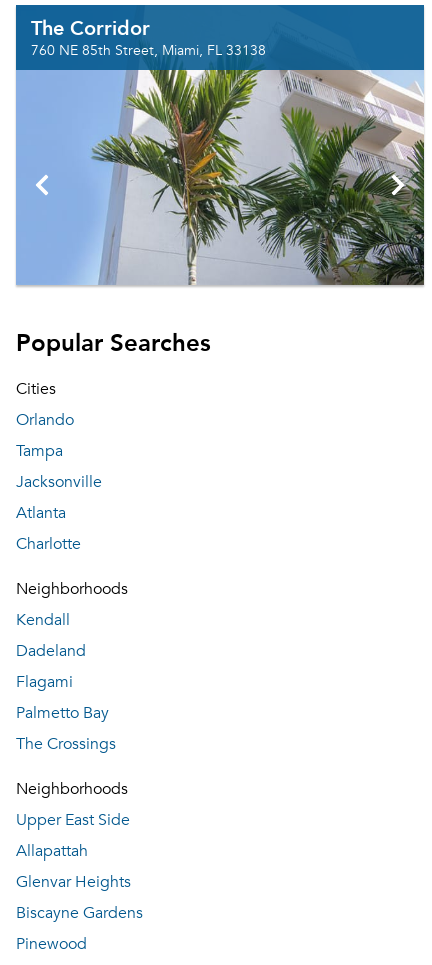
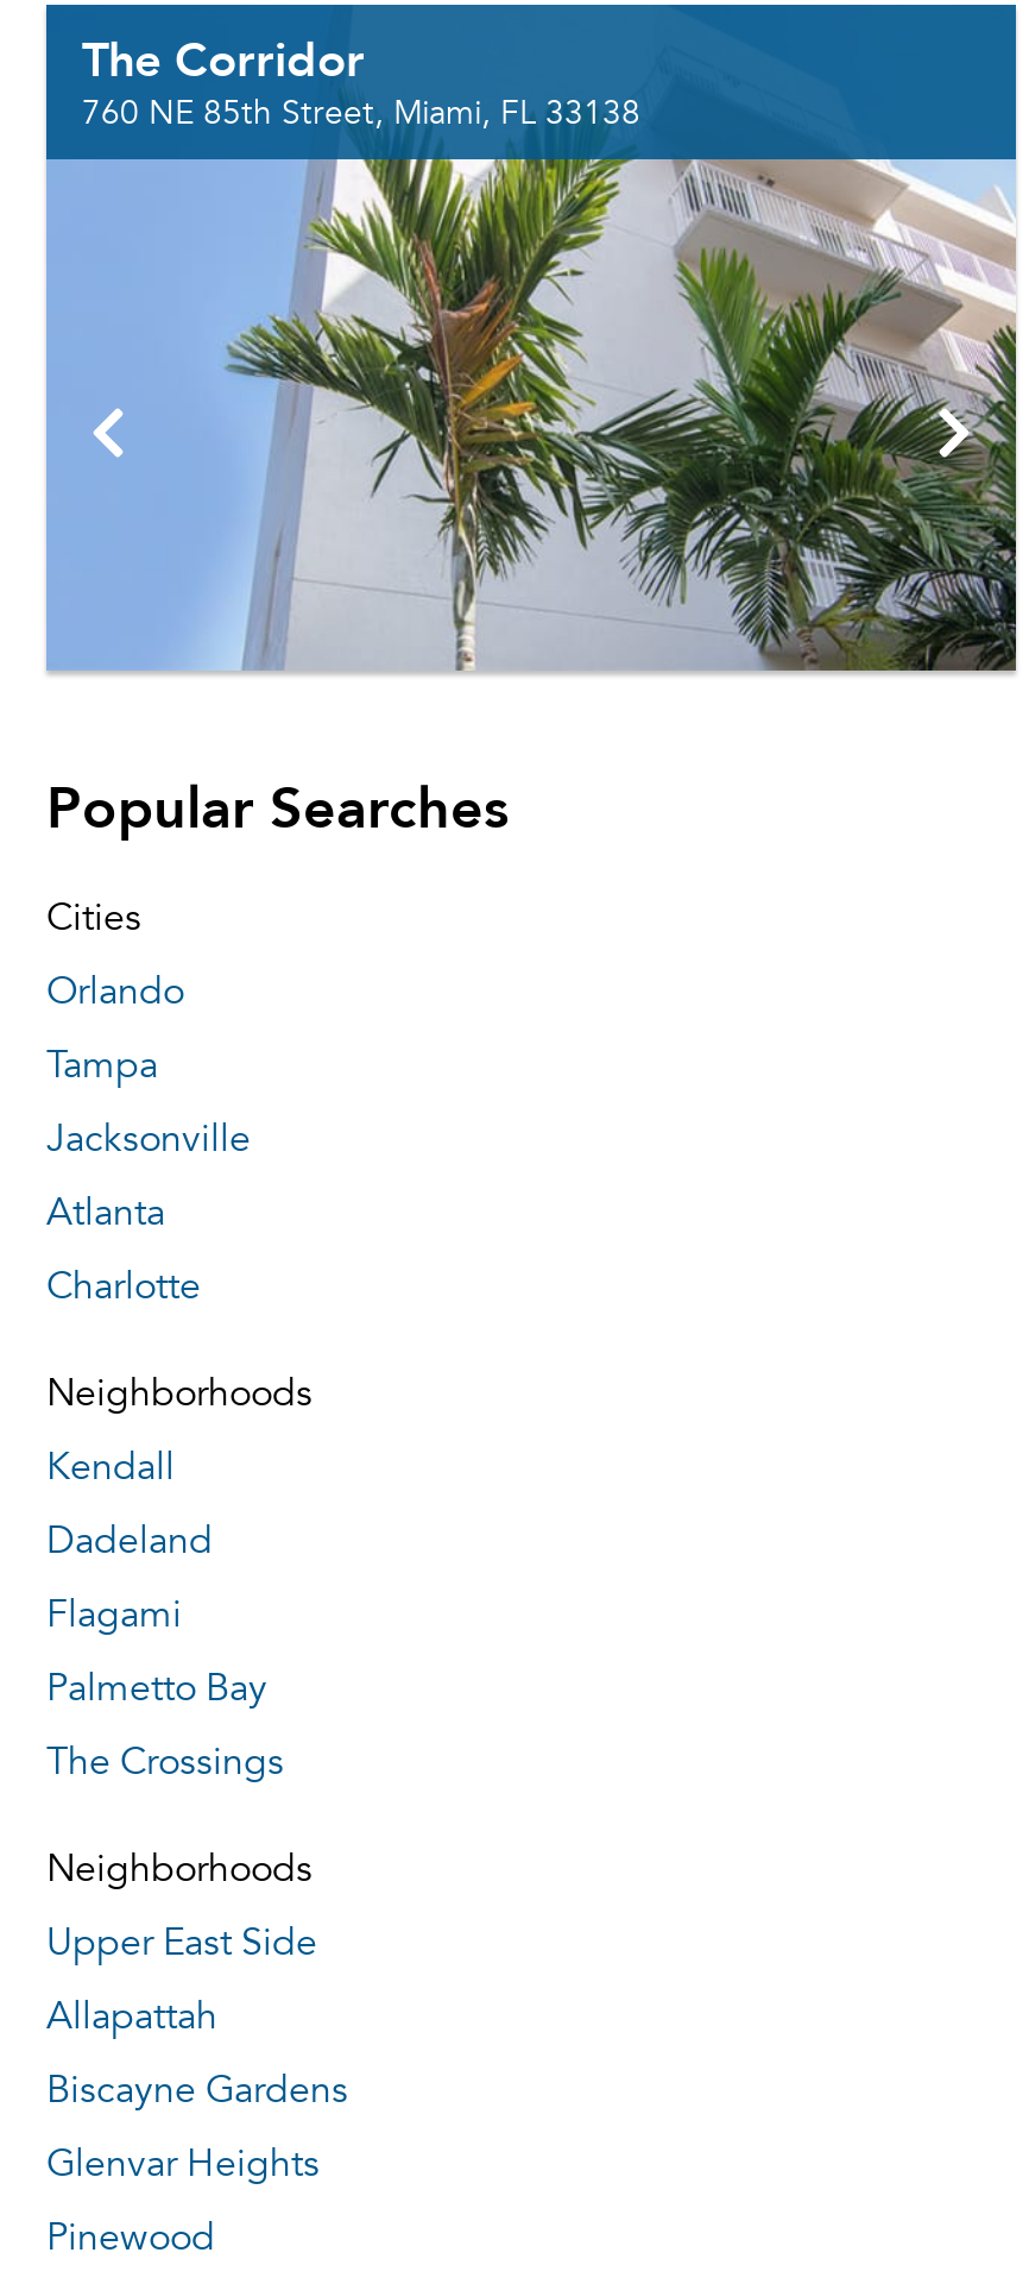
moved [16,872,131,892] -> [46,2140,320,2188]: Glenvar Heights
moved [16,903,143,923] -> [46,2066,348,2114]: Biscayne Gardens

